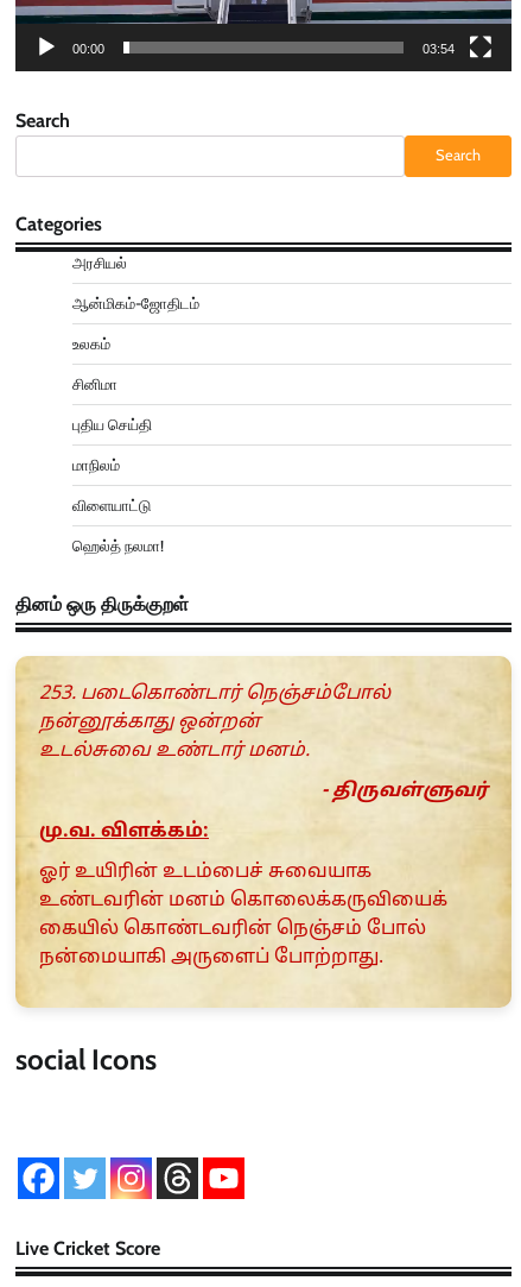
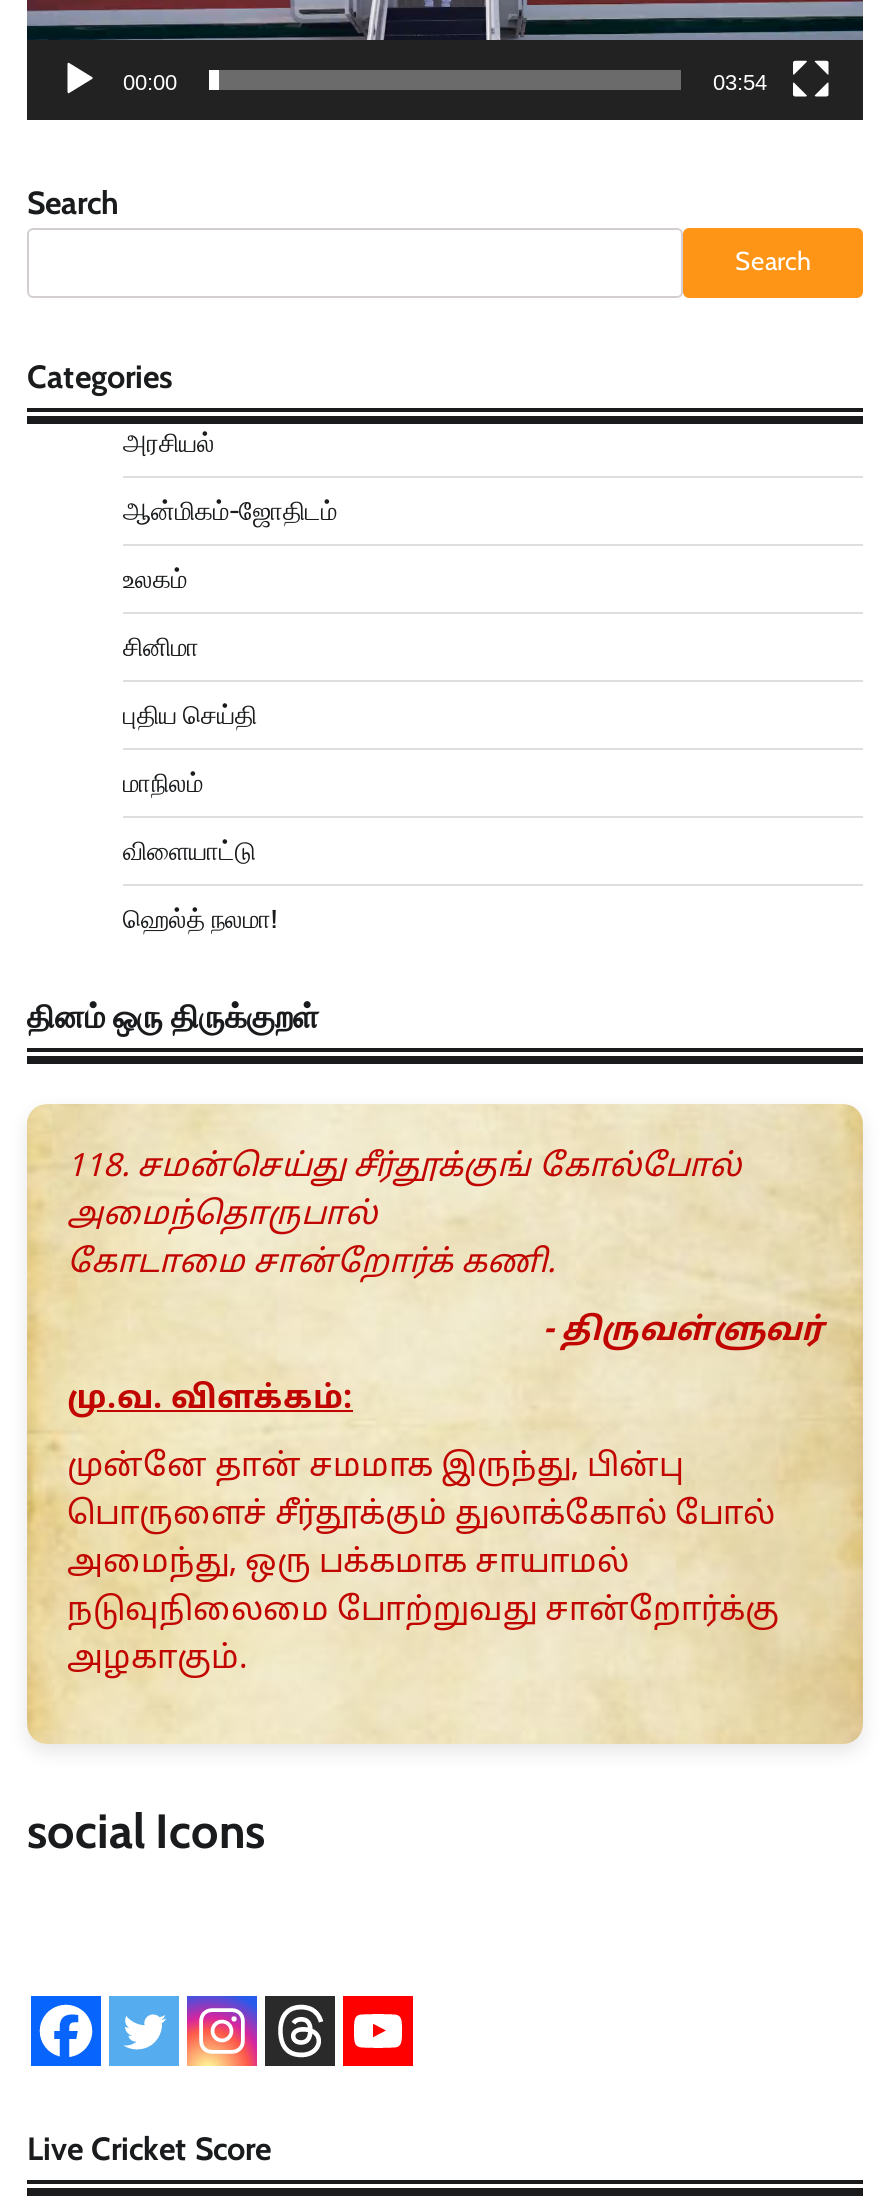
[39,682,390,763] 253. படைகொண்டார் நெஞ்சம்போல் | நன்னூக்காது ஒன்றன் | உடல்சுவை உண்டார் மனம். -> [67,1148,741,1284] 118. சமன்செய்து சீர்தூக்குங் கோல்போல் | அமைந்தொருபால் | கோடாமை சான்றோர்க் கணி.
[39,860,447,970] ஓர் உயிரின் உடம்பைச் சுவையாக | உண்டவரின் மனம் கொலைக்கருவியைக் | கையில் கொண்டவரின் நெஞ்சம் போல் | நன்மையாகி அருளைப் போற்றாது. -> [67,1448,779,1680] முன்னே தான் சமமாக இருந்து, பின்பு | பொருளைச் சீர்தூக்கும் துலாக்கோல் போல் | அமைந்து, ஒரு பக்கமாக சாயாமல் | நடுவுநி‌லைமை போற்றுவது சான்றோர்க்கு | அழகாகும்.

